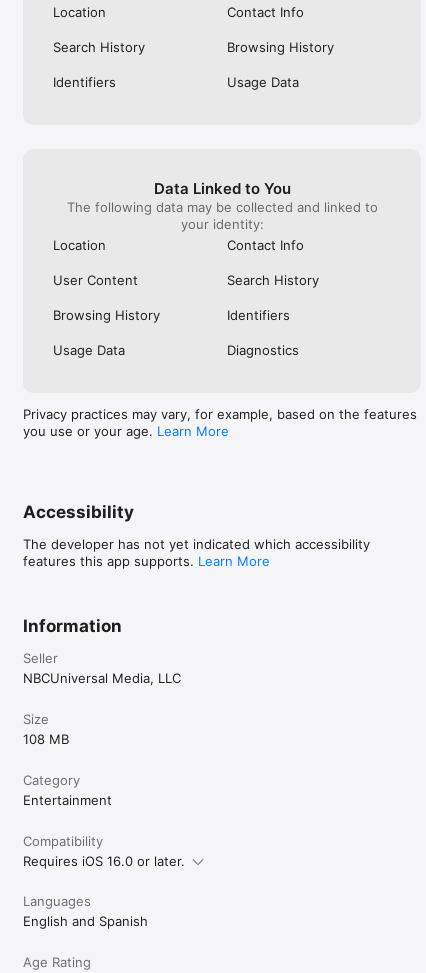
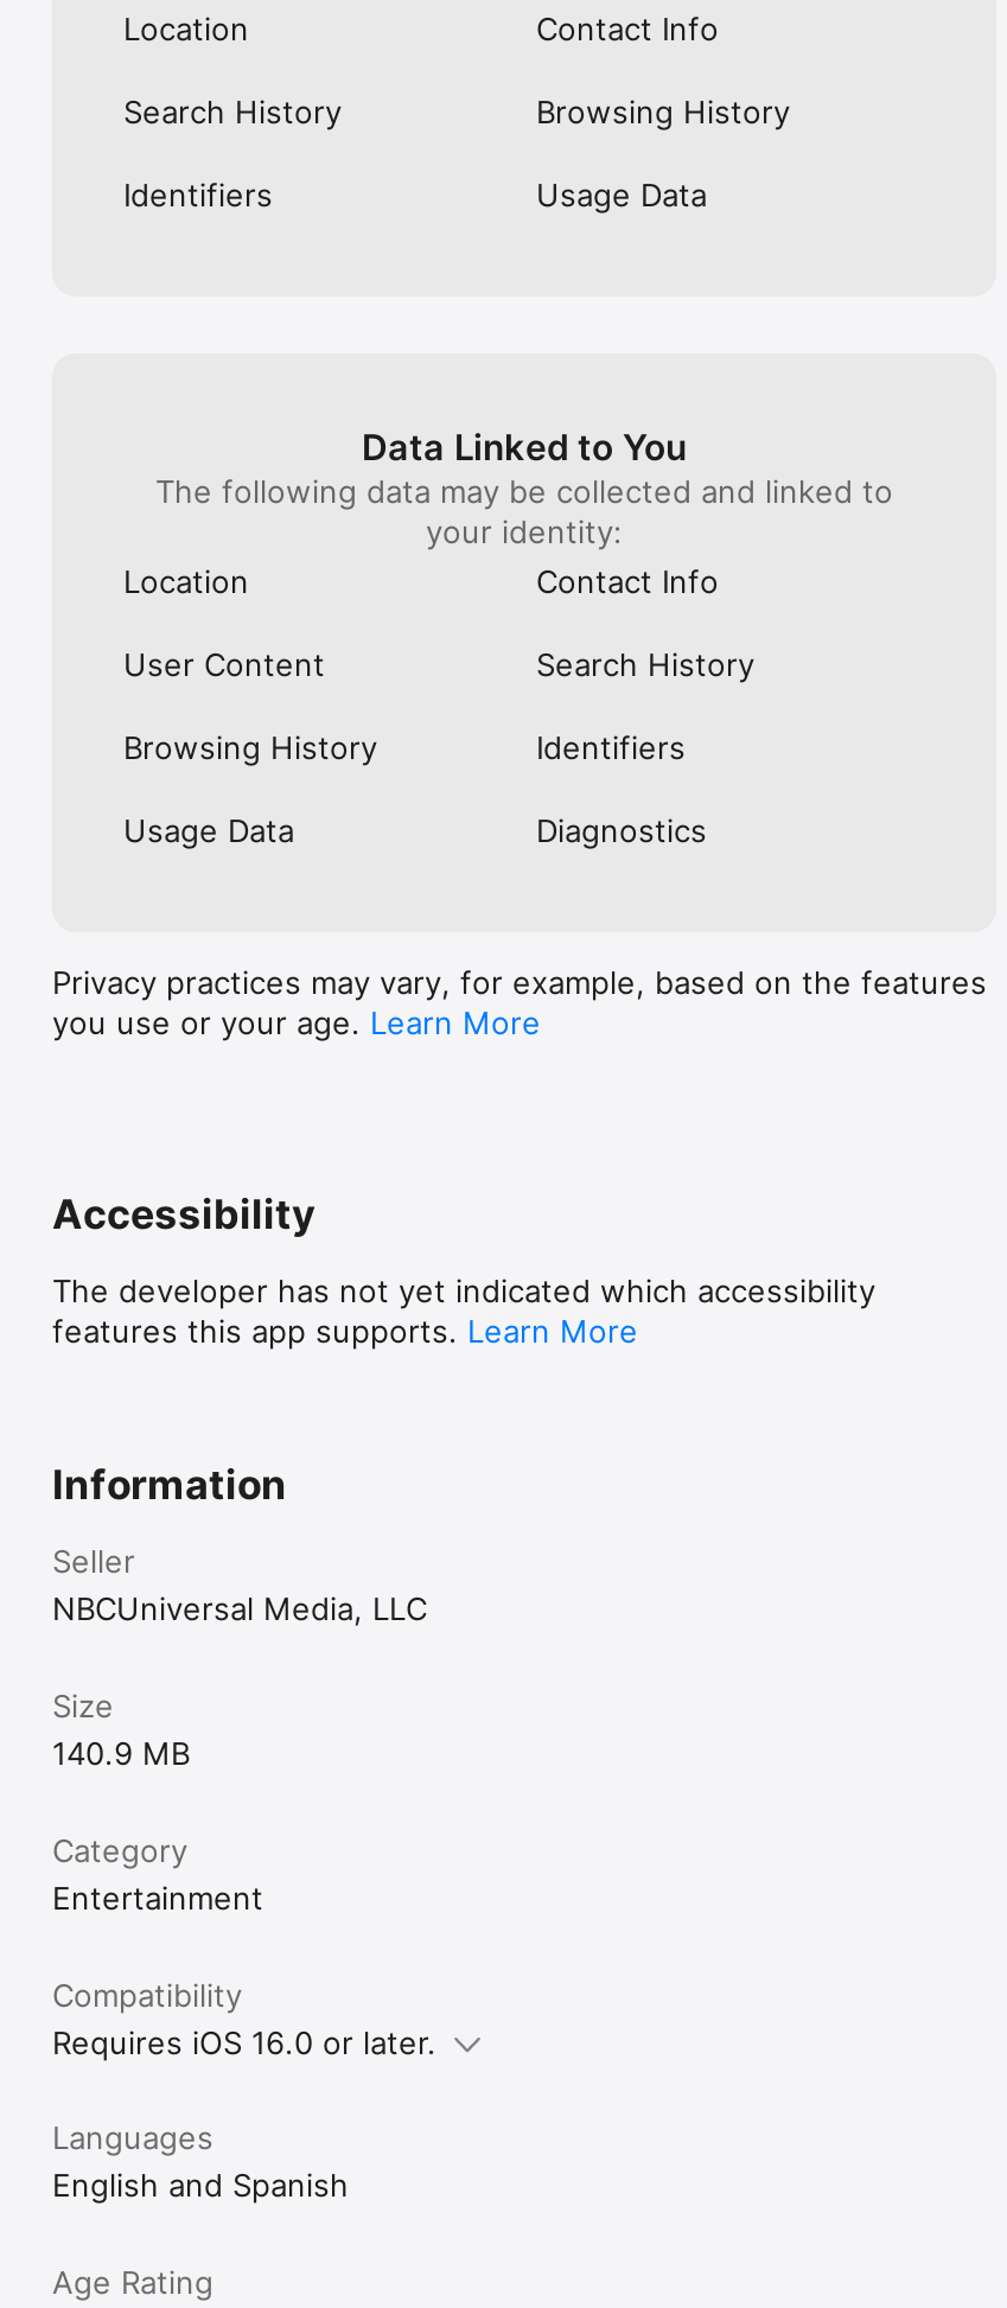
[23,731,69,747] 108 MB -> [52,1733,190,1771] 140.9 MB

